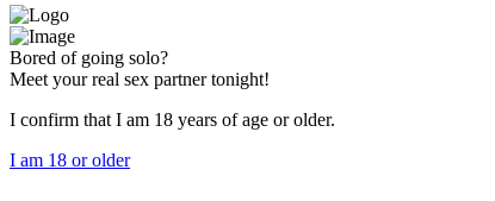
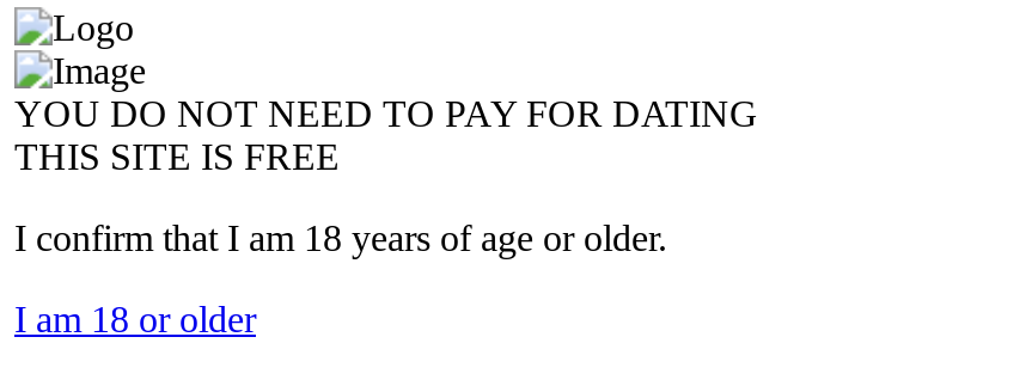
[10,48,270,89] Bored of going solo? | Meet your real sex partner tonight! -> [14,93,758,177] YOU DO NOT NEED TO PAY FOR DATING | THIS SITE IS FREE

